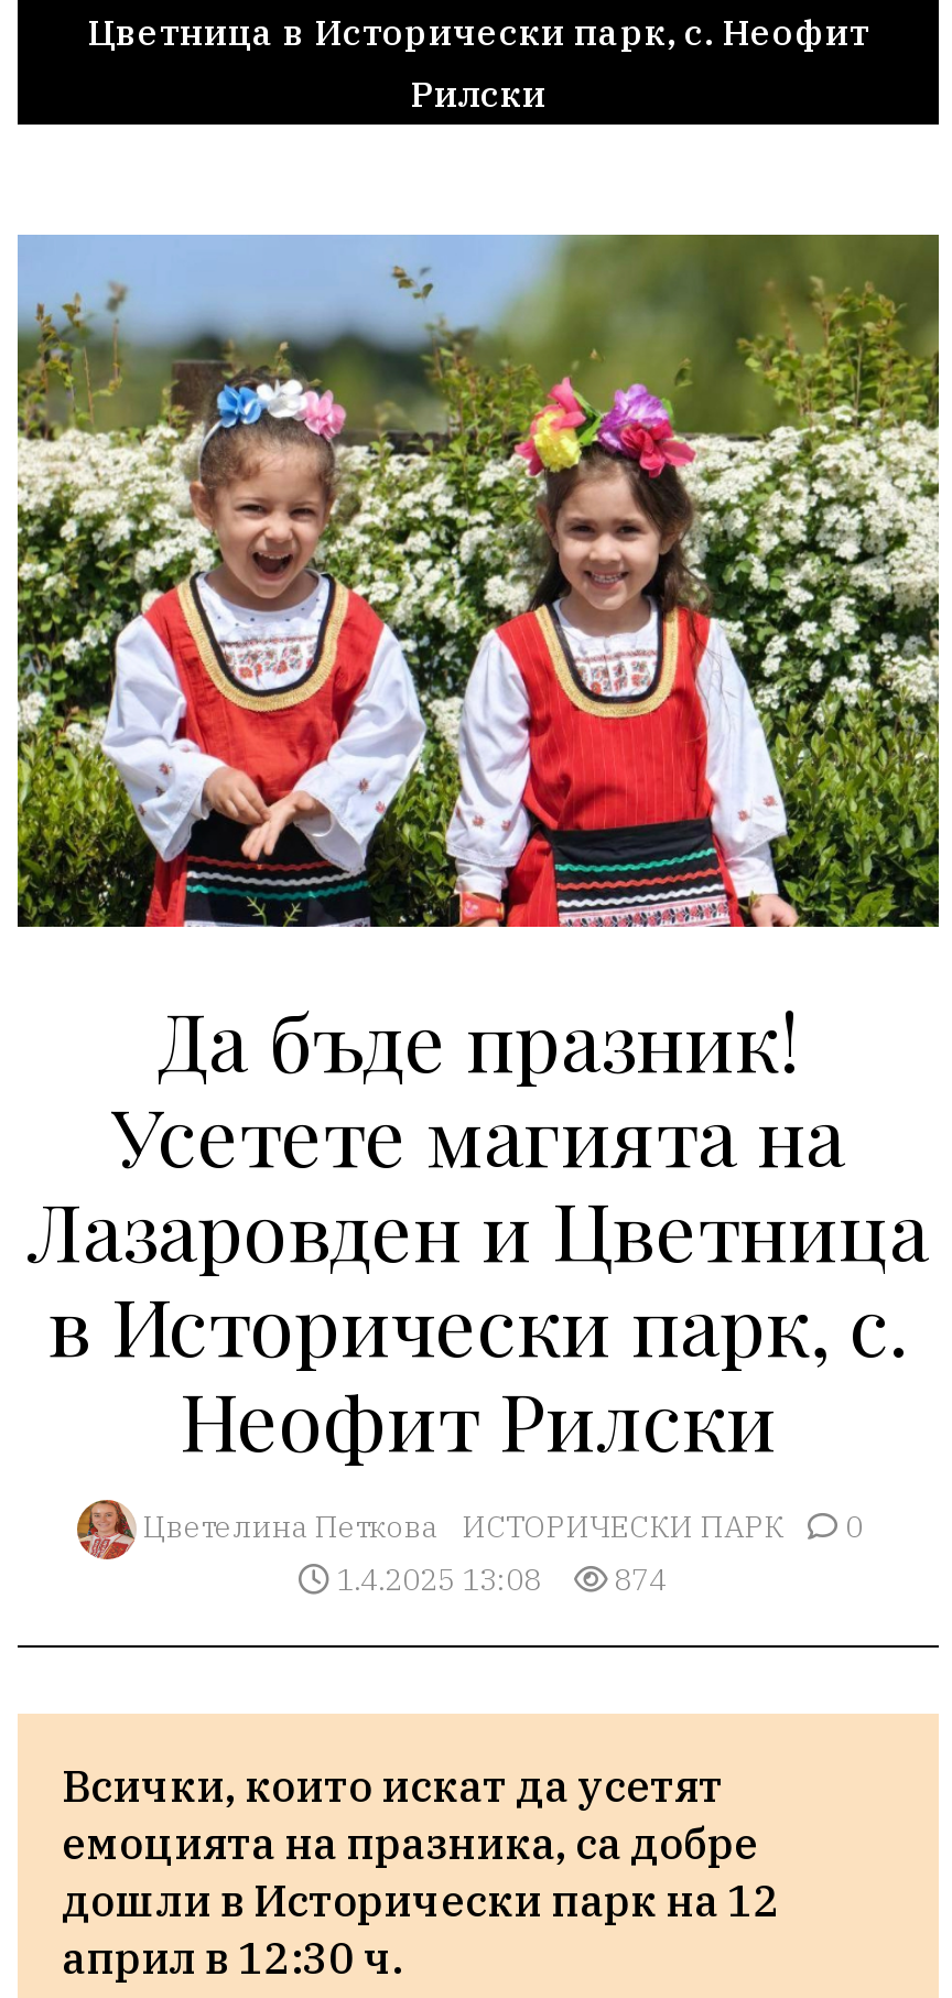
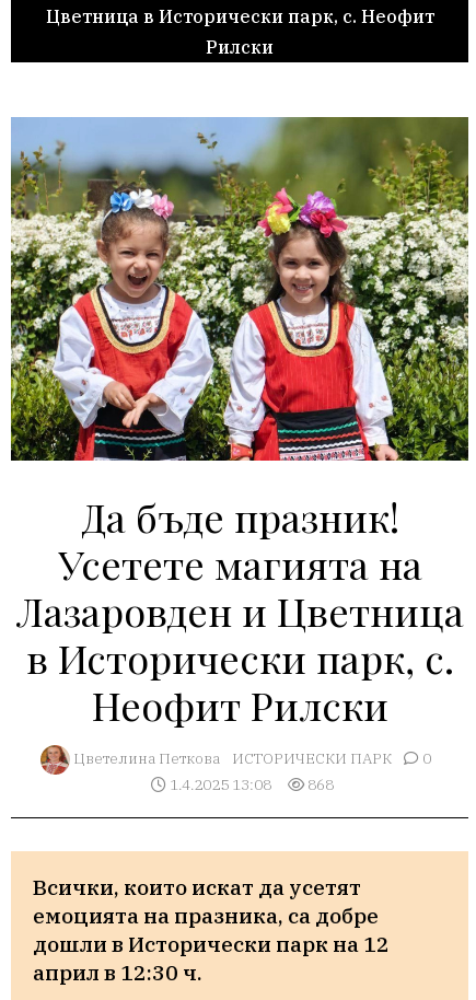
[329,1558,667,1598] 1.4.2025 13:08 874 -> [166,774,333,794] 1.4.2025 13:08 868

